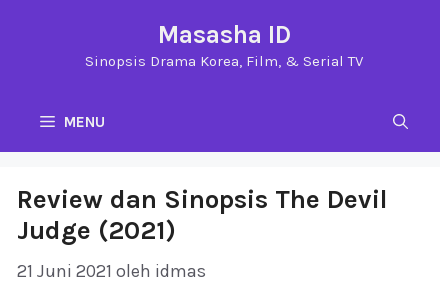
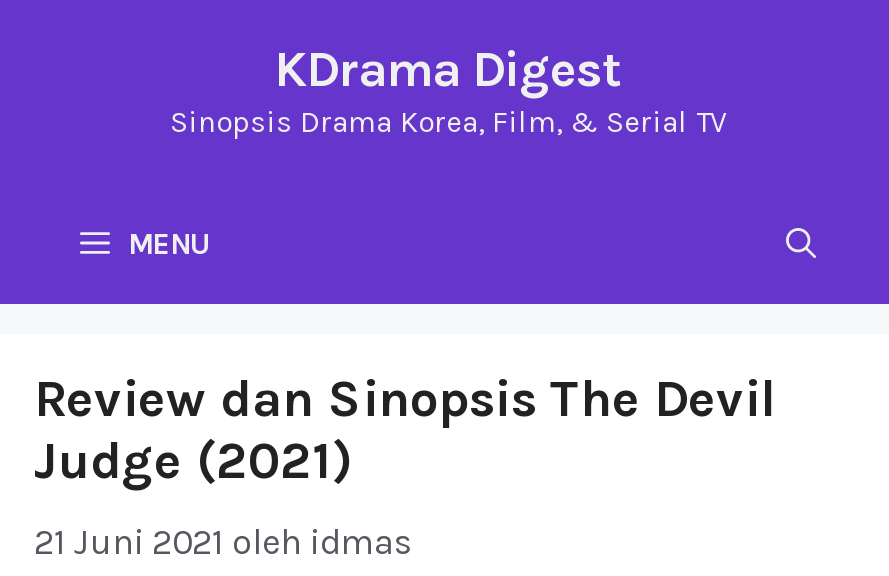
[157,20,290,49] Masasha ID -> [274,40,622,98] KDrama Digest

